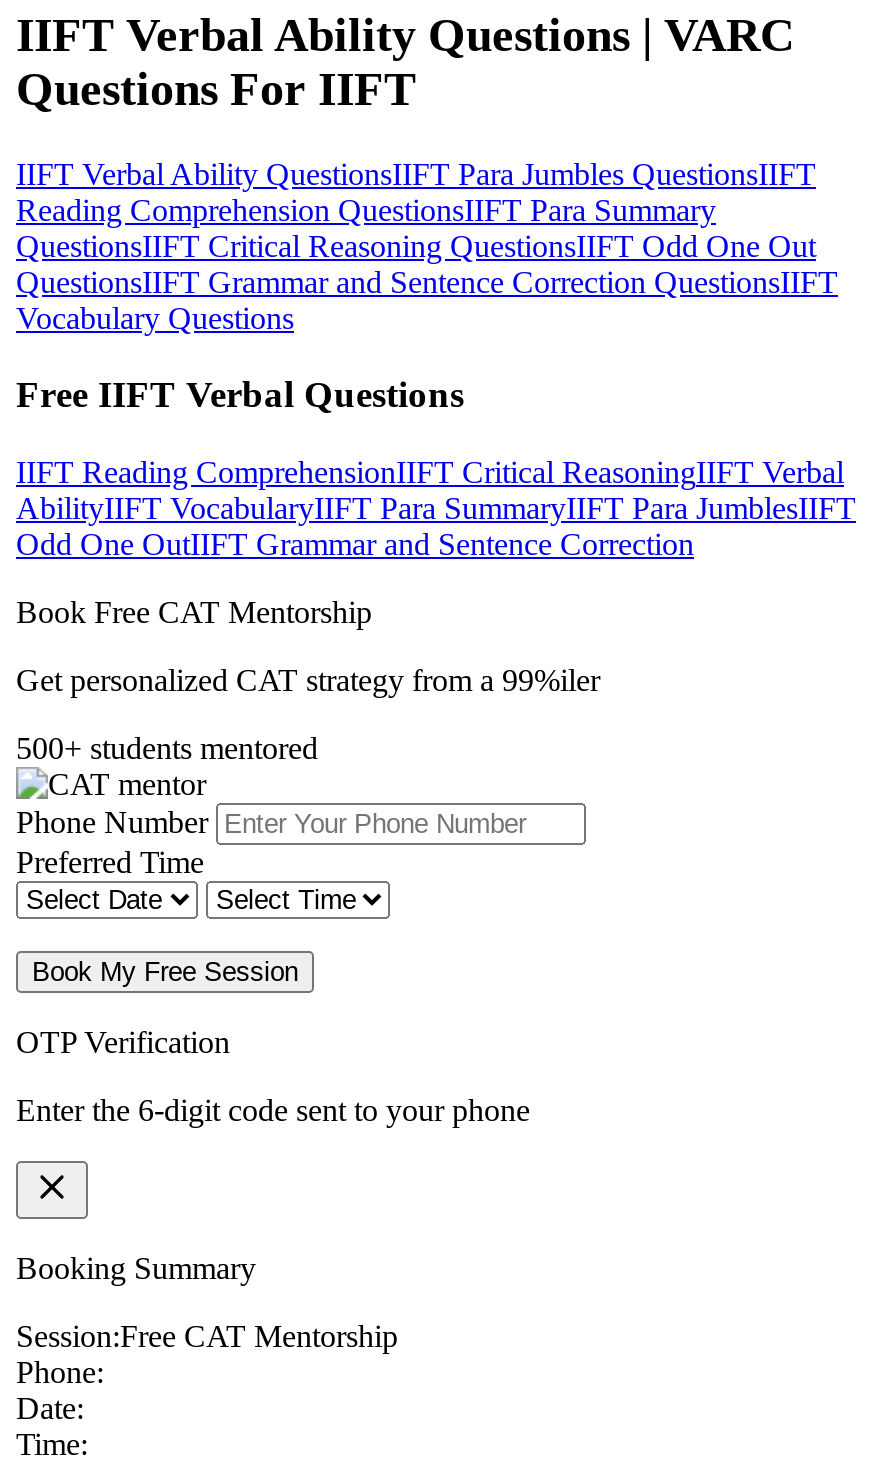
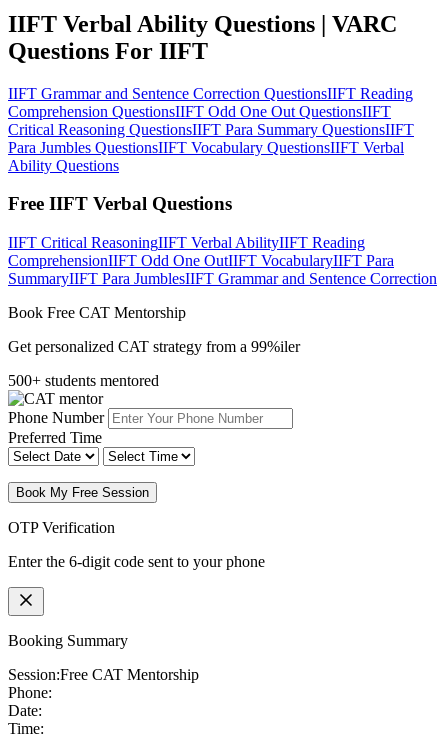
[16,156,838,334] IIFT Verbal Ability QuestionsIIFT Para Jumbles QuestionsIIFT | Reading Comprehension QuestionsIIFT Para Summary | QuestionsIIFT Critical Reasoning QuestionsIIFT Odd One Out | QuestionsIIFT Grammar and Sentence Correction QuestionsIIFT | Vocabulary Questions -> [8,85,414,174] IIFT Grammar and Sentence Correction QuestionsIIFT Reading | Comprehension QuestionsIIFT Odd One Out QuestionsIIFT | Critical Reasoning QuestionsIIFT Para Summary QuestionsIIFT | Para Jumbles QuestionsIIFT Vocabulary QuestionsIIFT Verbal | Ability Questions
[16,455,856,561] IIFT Reading ComprehensionIIFT Critical ReasoningIIFT Verbal | AbilityIIFT VocabularyIIFT Para SummaryIIFT Para JumblesIIFT | Odd One OutIIFT Grammar and Sentence Correction -> [8,234,437,287] IIFT Critical ReasoningIIFT Verbal AbilityIIFT Reading | ComprehensionIIFT Odd One OutIIFT VocabularyIIFT Para | SummaryIIFT Para JumblesIIFT Grammar and Sentence Correction

